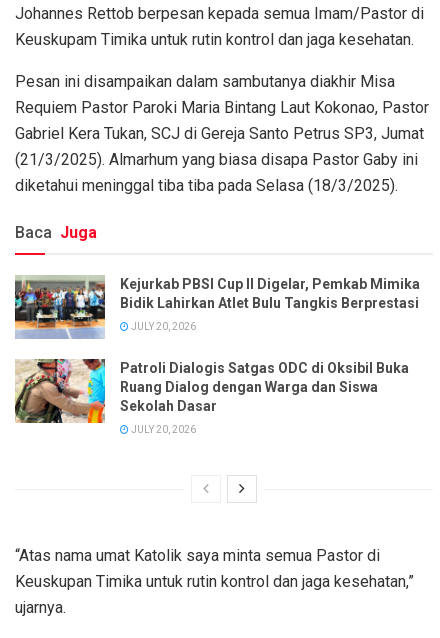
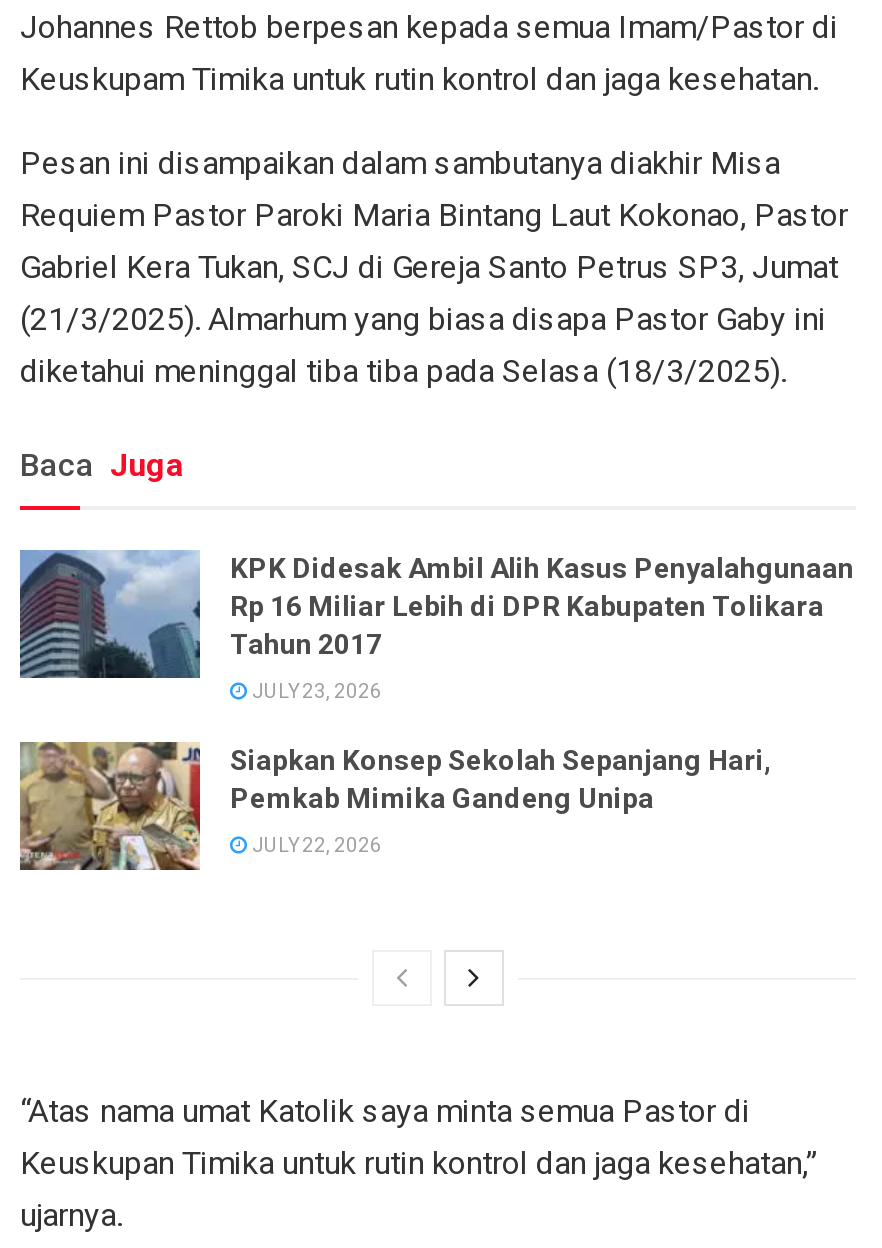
[14,275,420,339] [image] | Kejurkab PBSI Cup II Digelar, Pemkab Mimika | Bidik Lahirkan Atlet Bulu Tangkis Berprestasi -> [18,548,854,680] [image] | KPK Didesak Ambil Alih Kasus Penyalahgunaan | Rp 16 Miliar Lebih di DPR Kabupaten Tolikara | Tahun 2017
[129,321,196,332] JULY 20, 2026 -> [248,680,382,702] JULY 23, 2026
[14,358,409,435] [image] | Patroli Dialogis Satgas ODC di Oksibil Buka | Ruang Dialog dengan Warga dan Siswa | Sekolah Dasar -> [18,718,772,872] [image] | Siapkan Konsep Sekolah Sepanjang Hari, | Pemkab Mimika Gandeng Unipa
[129,424,196,435] JULY 20, 2026 -> [248,834,382,856] JULY 22, 2026

